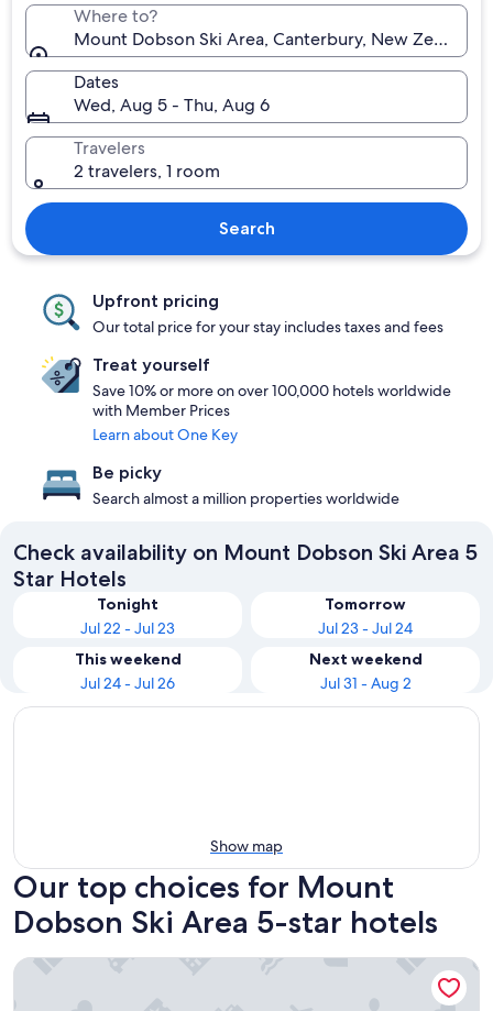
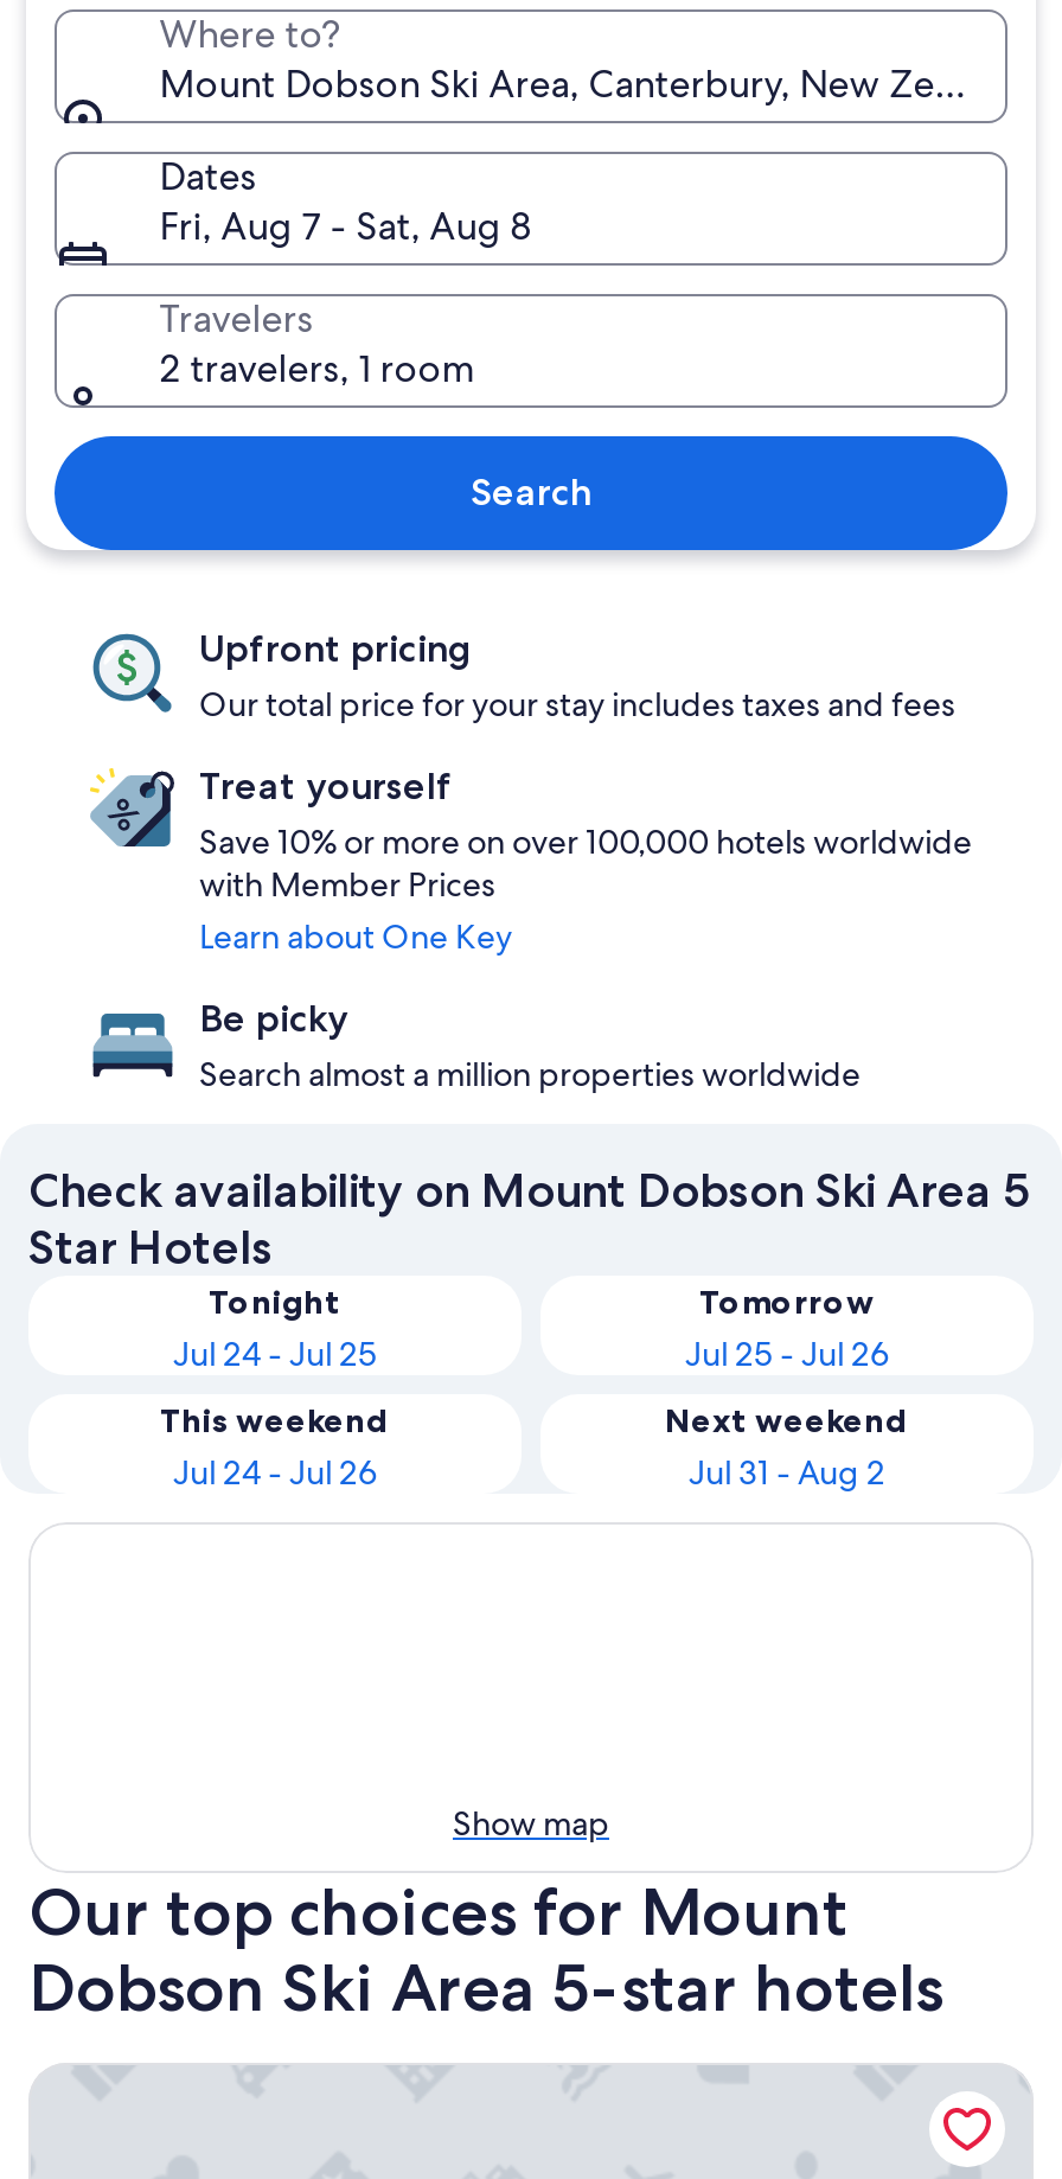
[74,94,270,117] Wed, Aug 5 - Thu, Aug 6 -> [159,202,531,251] Fri, Aug 7 - Sat, Aug 8
[80,618,175,638] Jul 22 - Jul 23 -> [173,1333,377,1375] Jul 24 - Jul 25
[318,618,413,638] Jul 23 - Jul 24 -> [685,1333,889,1375] Jul 25 - Jul 26

